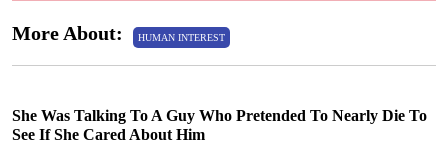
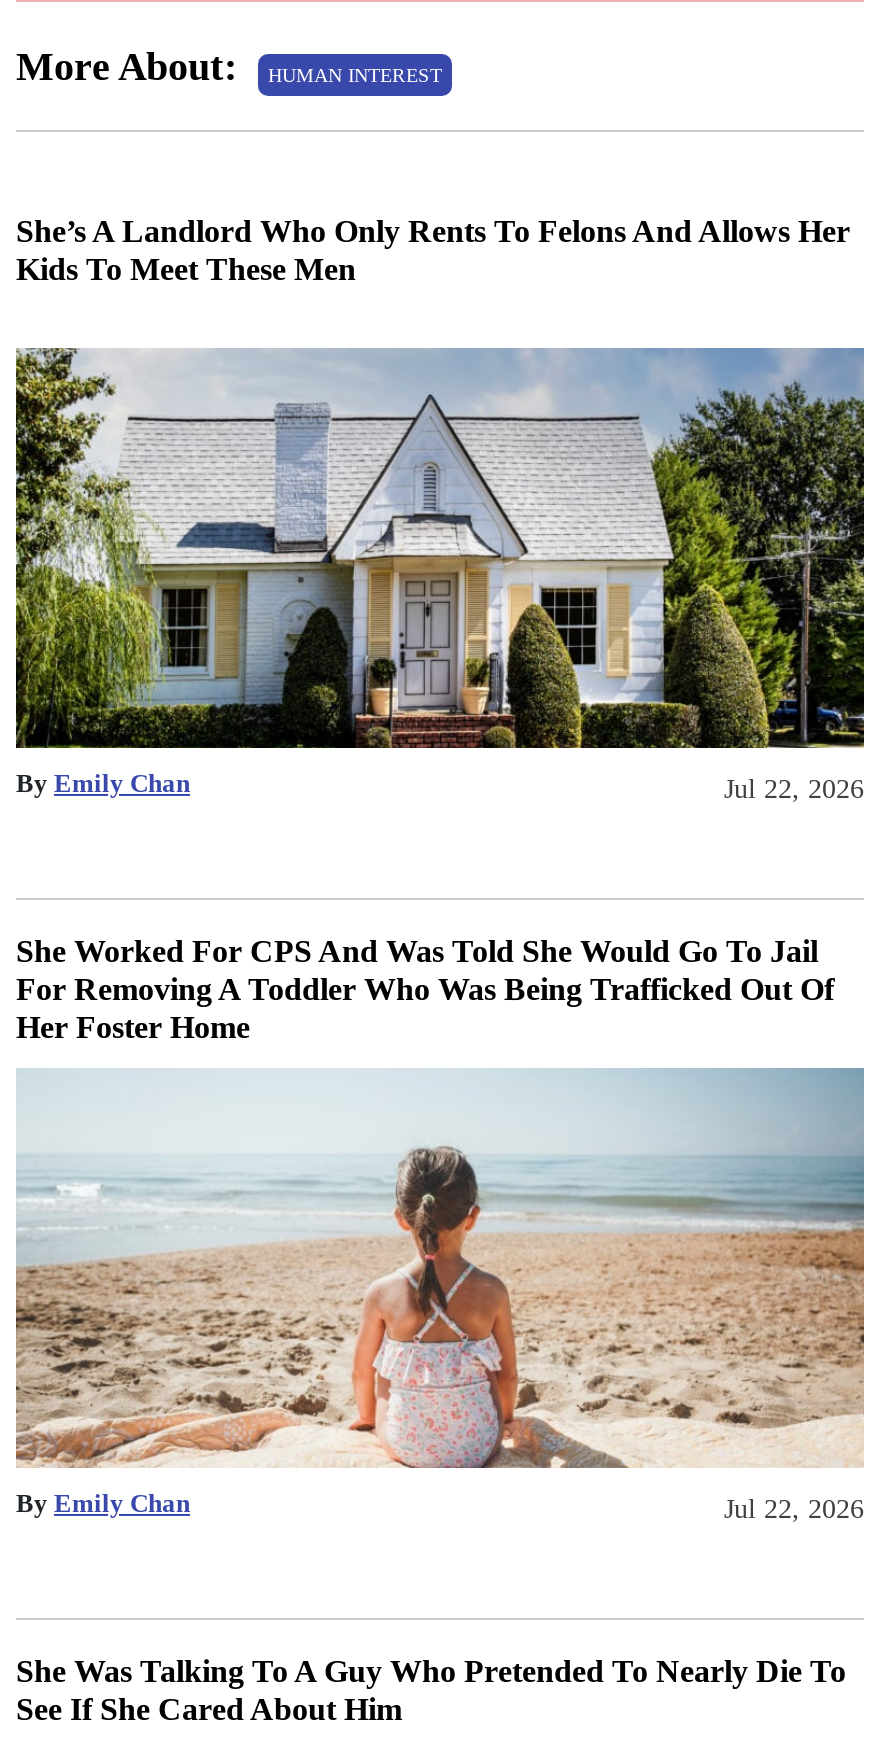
none -> [14,346,866,804] [image] | By Emily Chan | Jul 22, 2026
none -> [14,1066,866,1524] [image] | By Emily Chan | Jul 22, 2026
none -> [16,215,850,287] She’s A Landlord Who Only Rents To Felons And Allows Her | Kids To Meet These Men
none -> [16,935,834,1045] She Worked For CPS And Was Told She Would Go To Jail | For Removing A Toddler Who Was Being Trafficked Out Of | Her Foster Home

